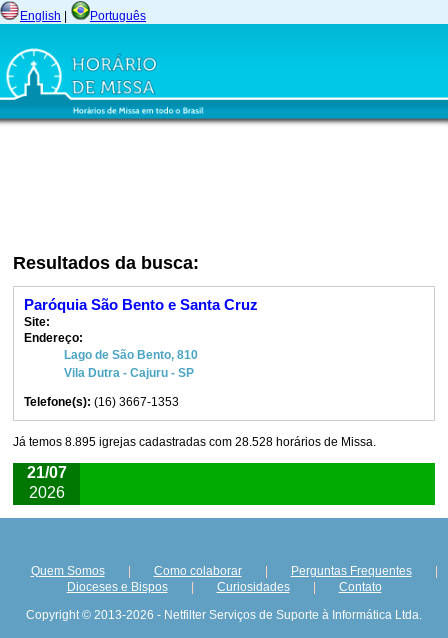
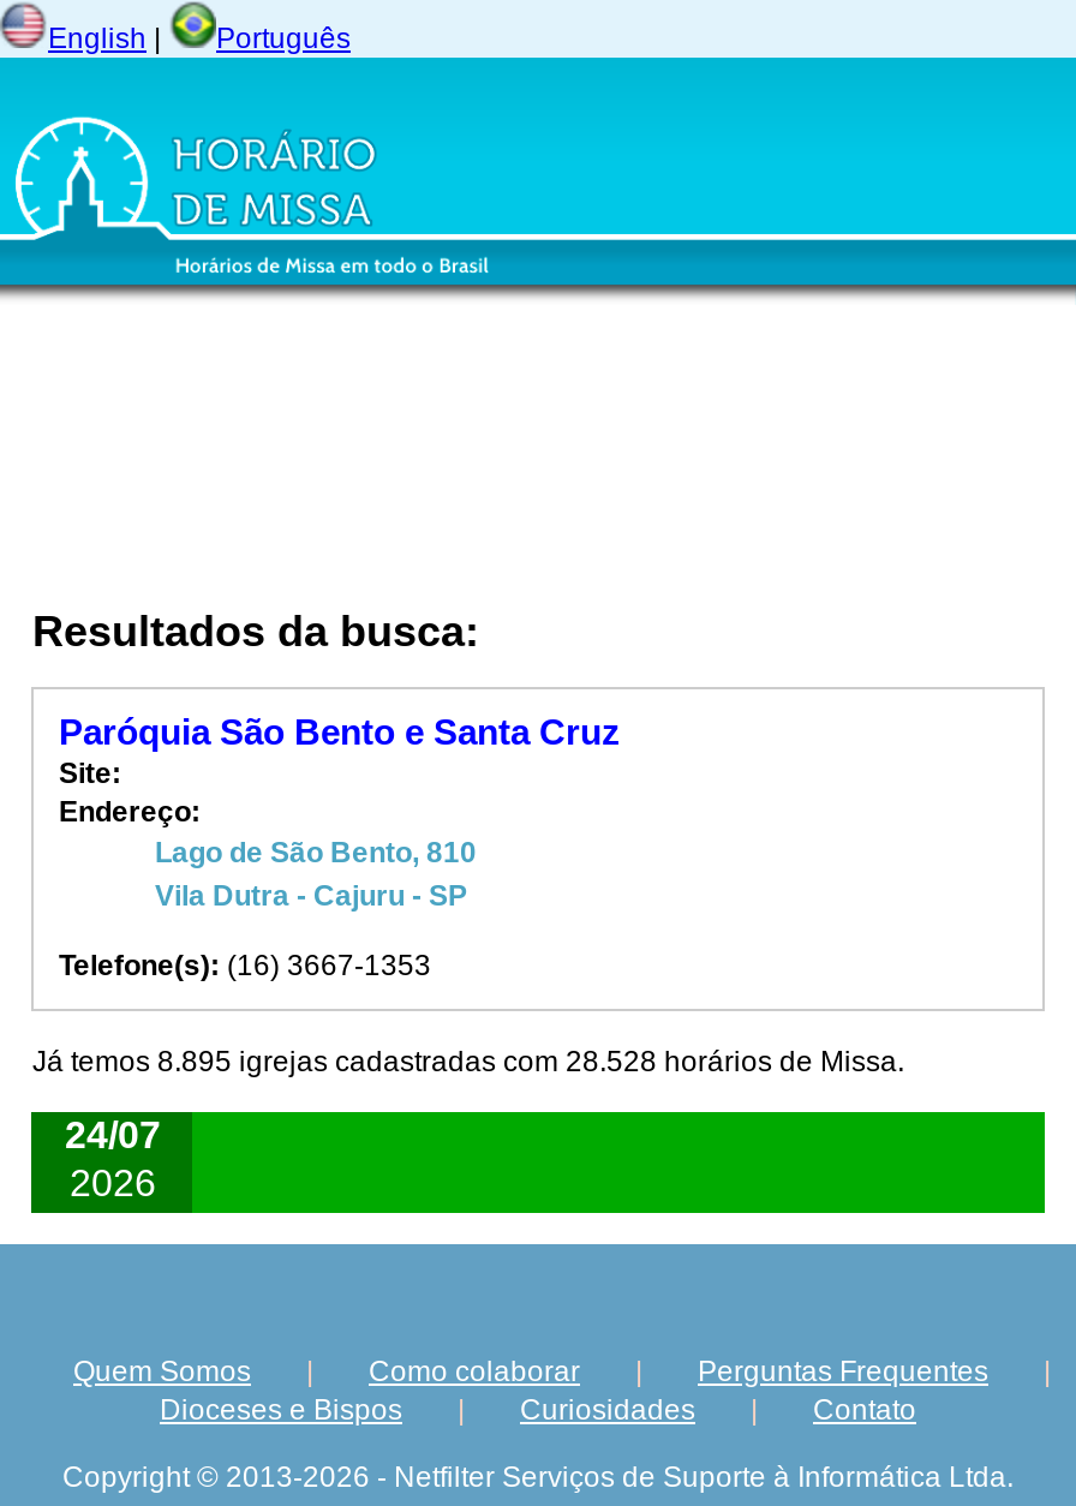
[27,464,67,481] 21/07 -> [65,1114,161,1155] 24/07

